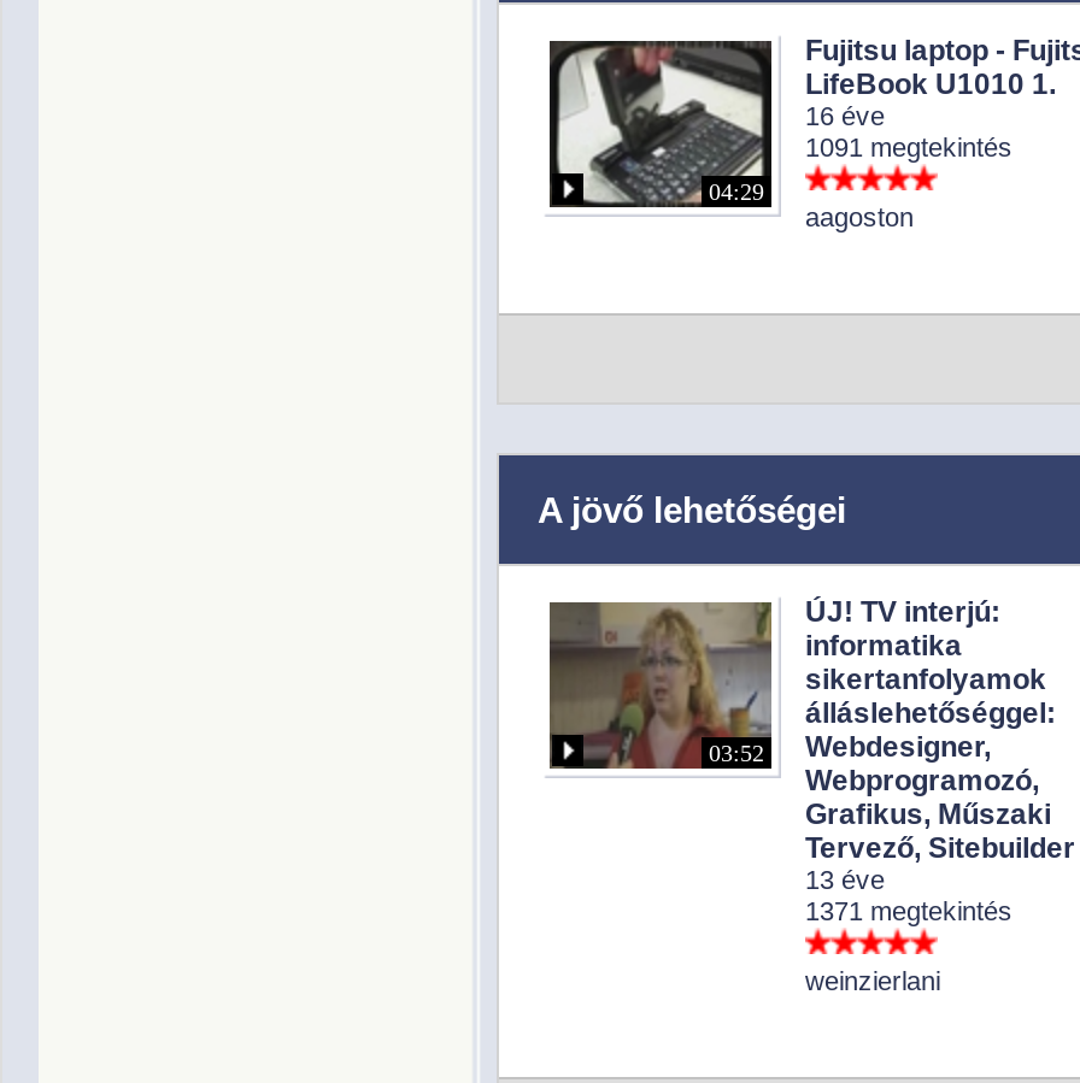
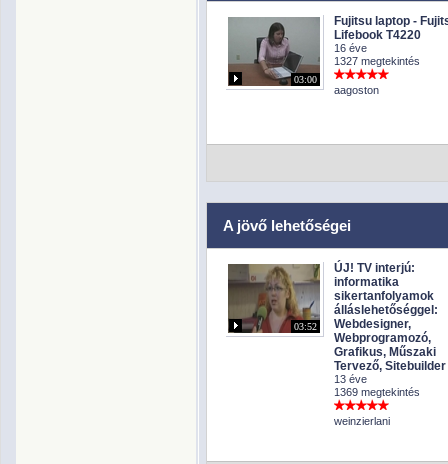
[550,41,771,207] [image] | 04:29 -> [227,17,320,86] [image] | 03:00
[805,67,1056,101] LifeBook U1010 1. -> [334,28,421,42] Lifebook T4220
[805,133,1012,161] 1091 megtekintés -> [334,55,420,67] 1327 megtekintés
[805,896,1012,925] 1371 megtekintés -> [334,386,420,398] 1369 megtekintés

